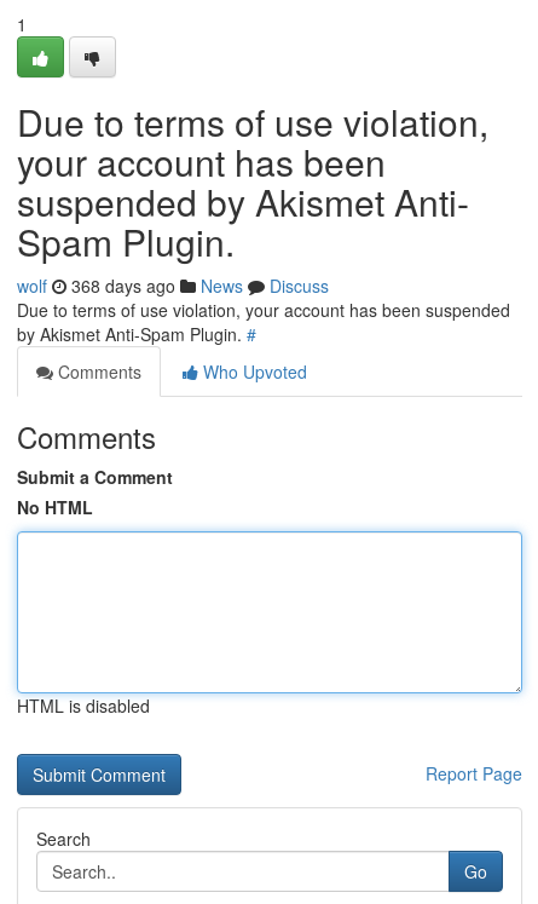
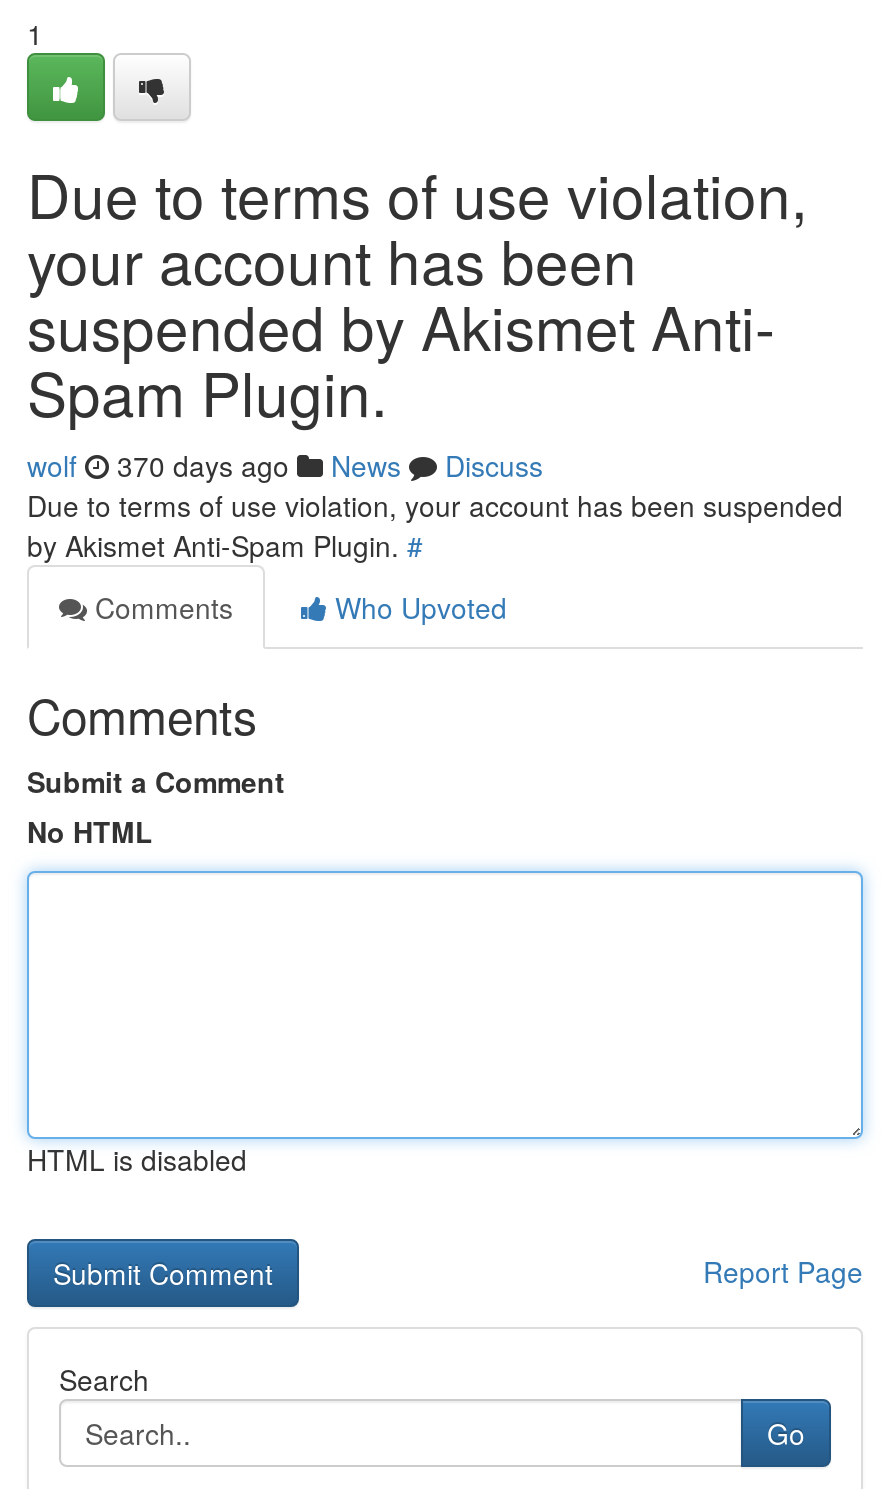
[17,273,329,298] wolf 368 days ago News Discuss -> [27,445,543,485] wolf 370 days ago News Discuss

